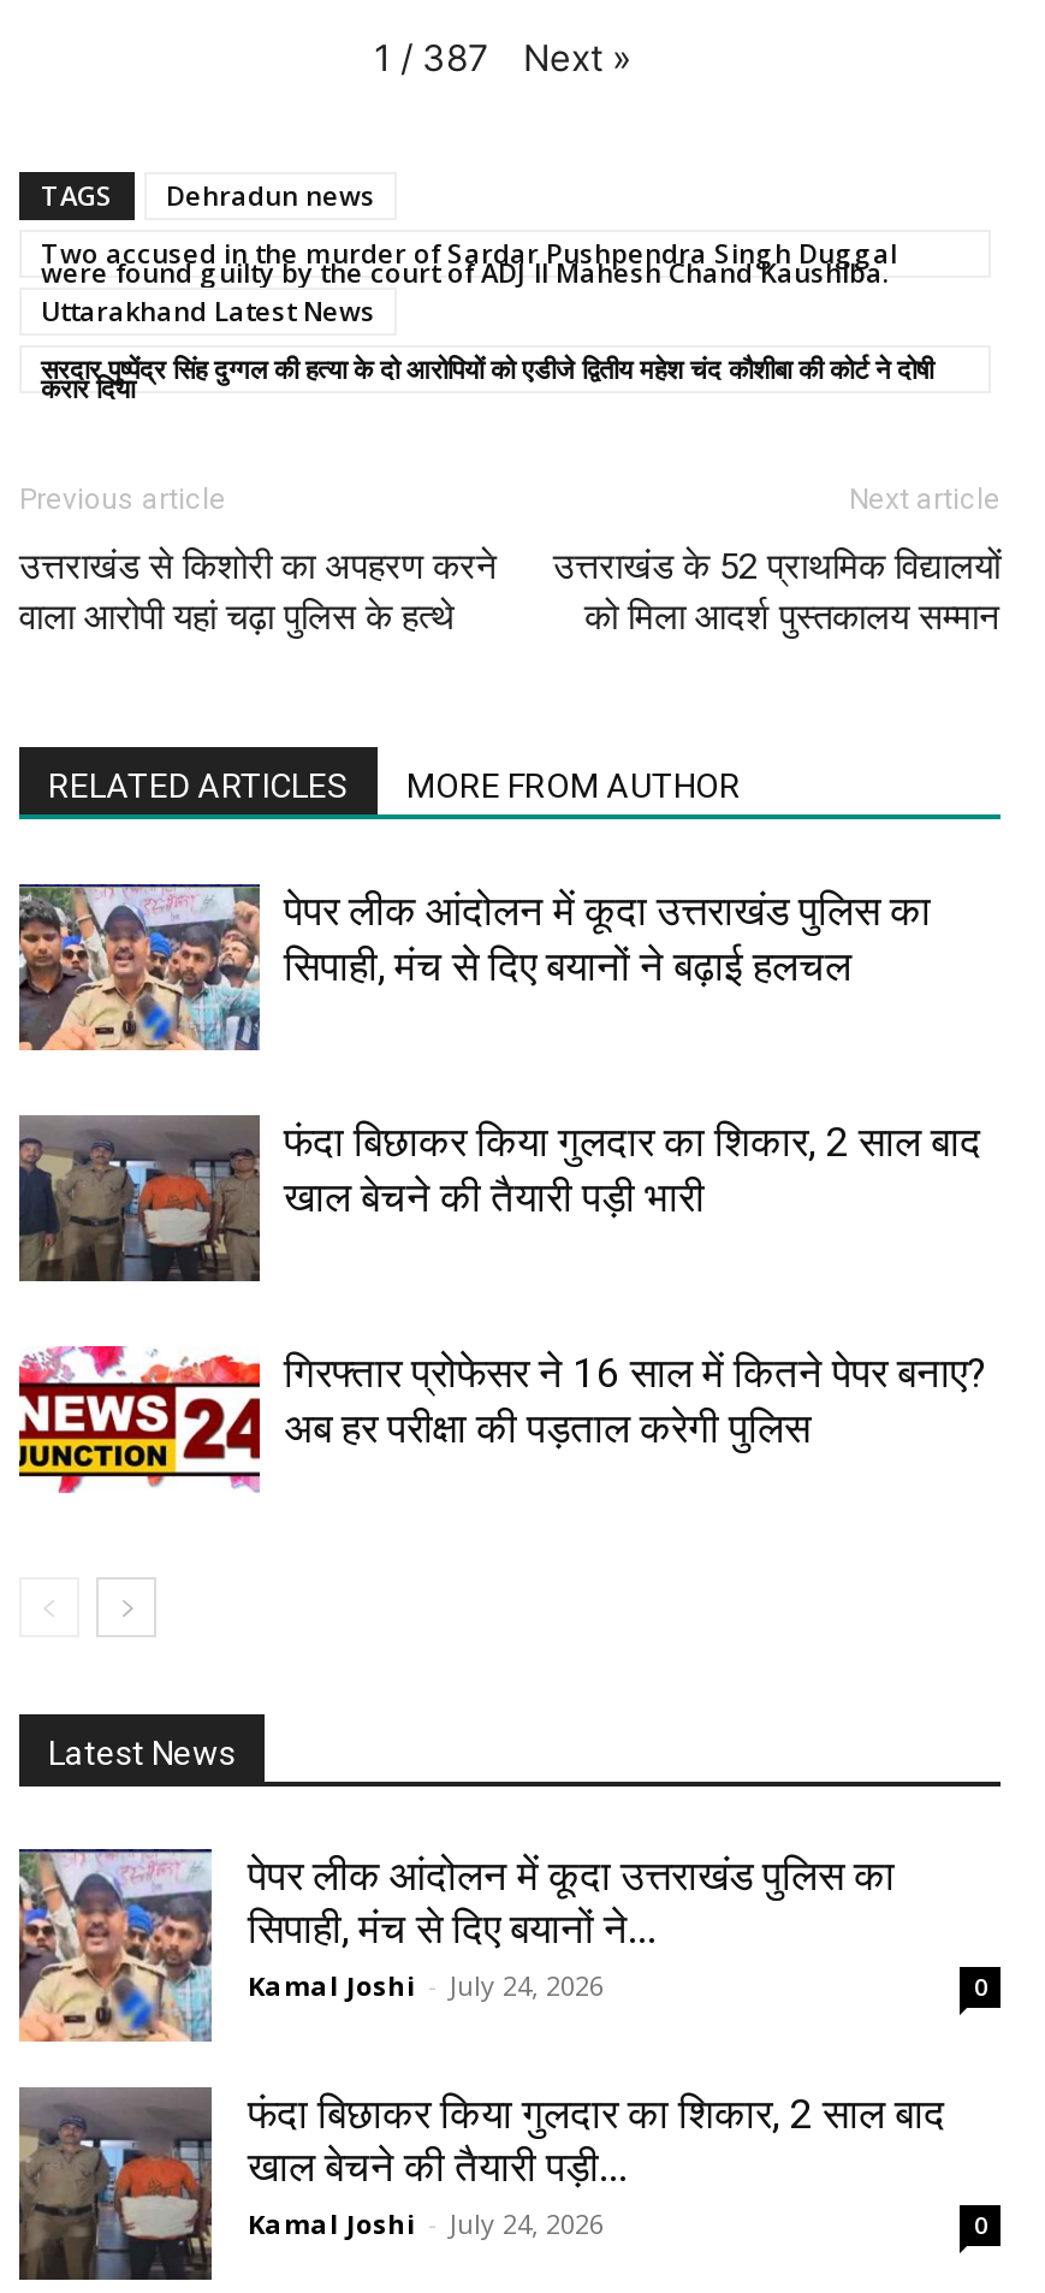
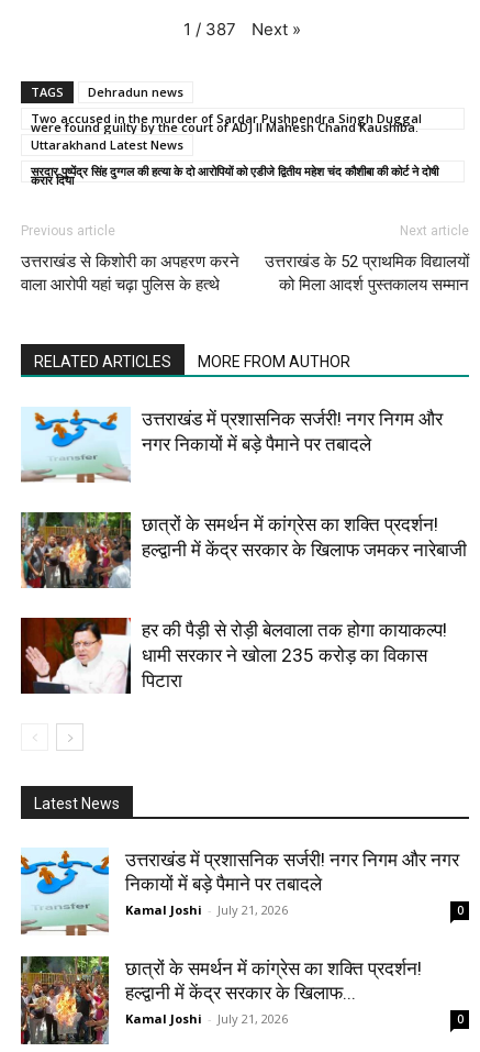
[17,882,931,1053] [image] | पेपर लीक आंदोलन में कूदा उत्तराखंड पुलिस का | सिपाही, मंच से दिए बयानों ने बढ़ाई हलचल -> [21,407,443,483] [image] | उत्तराखंड में प्रशासनिक सर्जरी! नगर निगम और | नगर निकायों में बड़े पैमाने पर तबादले
[17,1115,981,1284] [image] | फंदा बिछाकर किया गुलदार का शिकार, 2 साल बाद | खाल बेचने की तैयारी पड़ी भारी -> [20,511,467,588] [image] | छात्रों के समर्थन में कांग्रेस का शक्ति प्रदर्शन! | हल्द्वानी में केंद्र सरकार के खिलाफ जमकर नारेबाजी
[17,1344,986,1512] [image] | गिरफ्तार प्रोफेसर ने 16 साल में कितने पेपर बनाए? | अब हर परीक्षा की पड़ताल करेगी पुलिस -> [20,617,447,695] [image] | हर की पैड़ी से रोड़ी बेलवाला तक होगा कायाकल्प! | धामी सरकार ने खोला 235 करोड़ का विकास | पिटारा
[17,1847,895,2044] [image] | पेपर लीक आंदोलन में कूदा उत्तराखंड पुलिस का | सिपाही, मंच से दिए बयानों ने... | Kamal Joshi - July 24, 2026 -> [20,848,459,935] [image] | उत्तराखंड में प्रशासनिक सर्जरी! नगर निगम और नगर | निकायों में बड़े पैमाने पर तबादले | Kamal Joshi - July 21, 2026
[19,2087,945,2282] [image] | फंदा बिछाकर किया गुलदार का शिकार, 2 साल बाद | खाल बेचने की तैयारी पड़ी... | Kamal Joshi - July 24, 2026 -> [21,955,422,1045] [image] | छात्रों के समर्थन में कांग्रेस का शक्ति प्रदर्शन! | हल्द्वानी में केंद्र सरकार के खिलाफ... | Kamal Joshi - July 21, 2026

